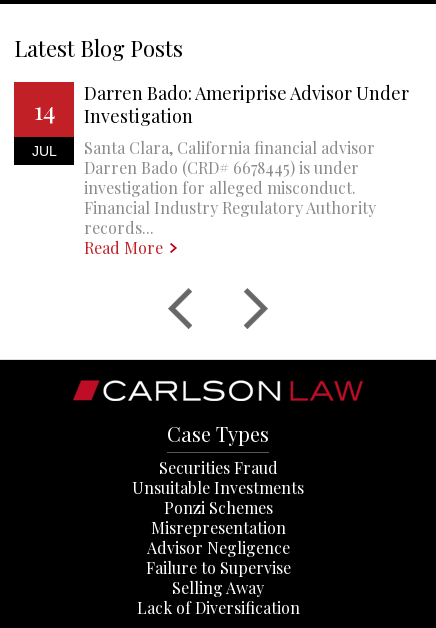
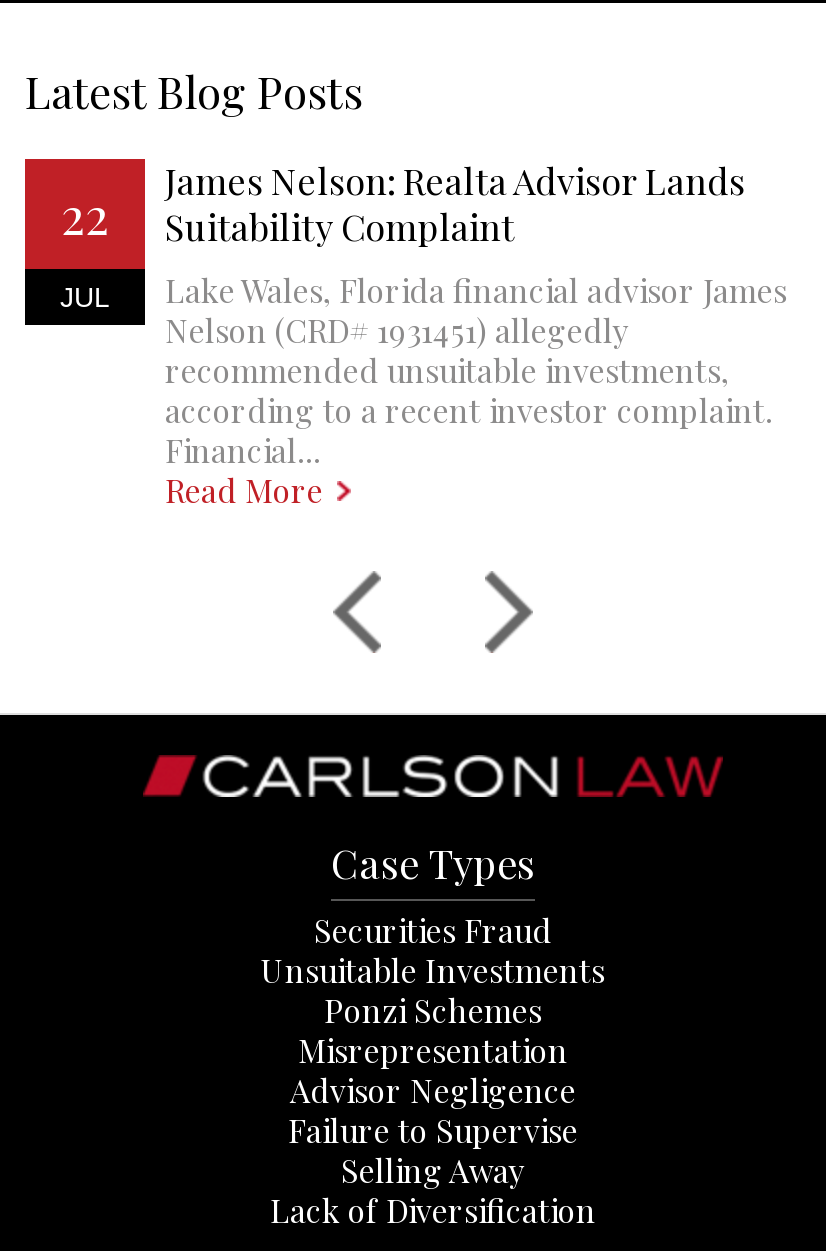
[84,81,409,238] Darren Bado: Ameriprise Advisor Under | Investigation | Santa Clara, California financial advisor | Darren Bado (CRD# 6678445) is under | investigation for alleged misconduct. | Financial Industry Regulatory Authority | records... -> [165,157,787,471] James Nelson: Realta Advisor Lands | Suitability Complaint | Lake Wales, Florida financial advisor James | Nelson (CRD# 1931451) allegedly | recommended unsuitable investments, | according to a recent investor complaint. | Financial...
[33,93,54,126] 14 -> [61,181,109,247] 22

